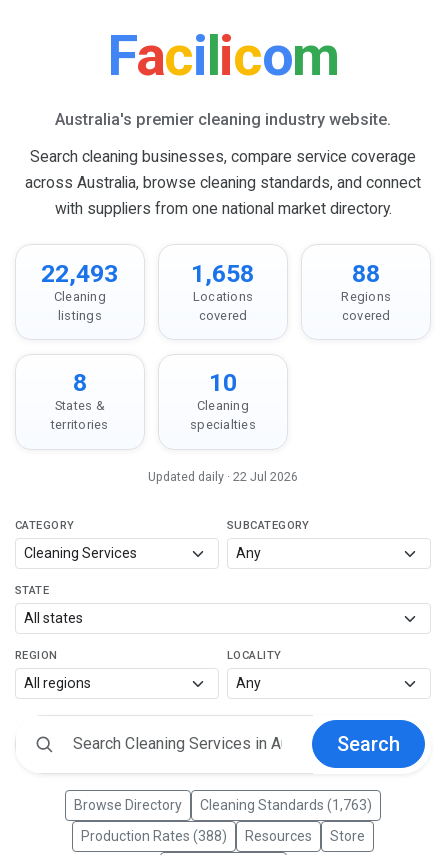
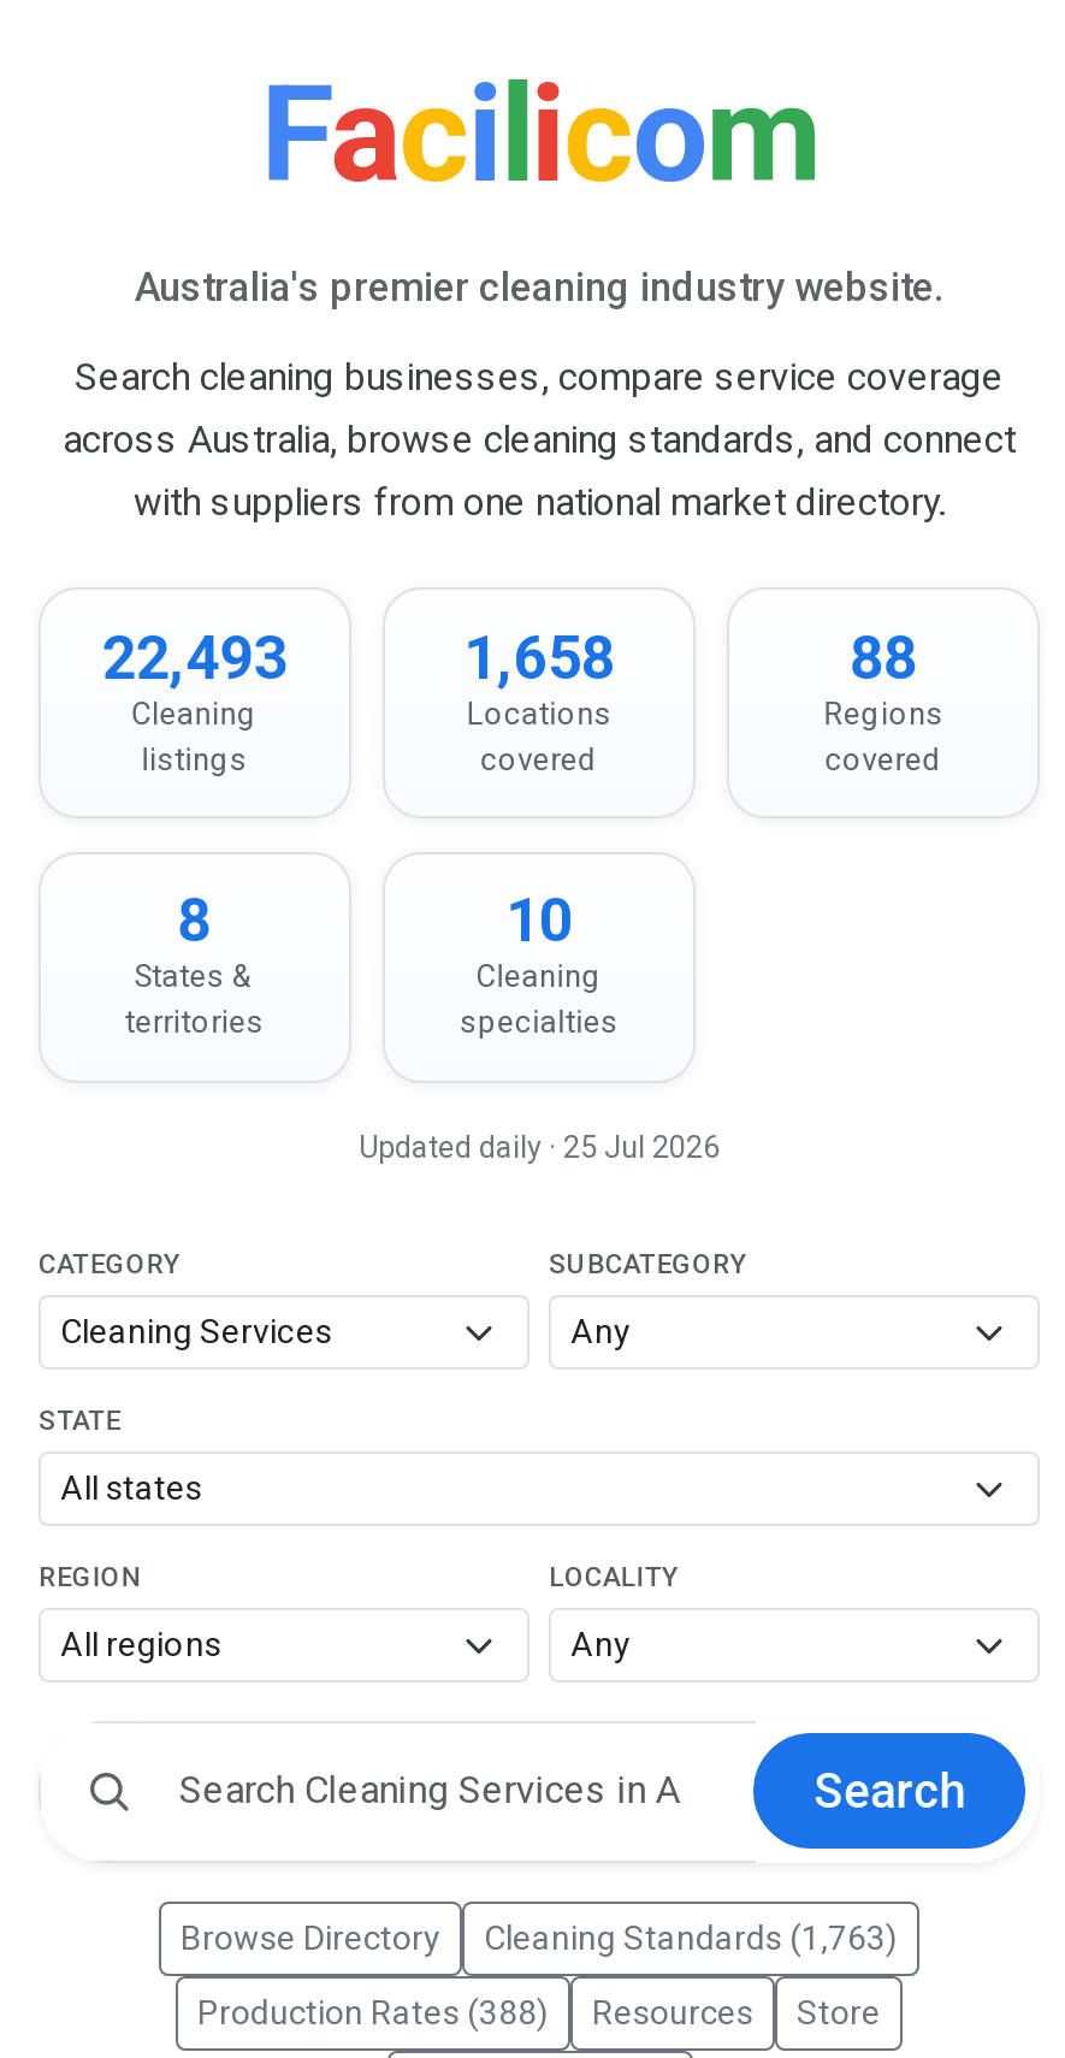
[148,469,298,484] Updated daily · 22 Jul 2026 -> [359,1129,720,1165] Updated daily · 25 Jul 2026

